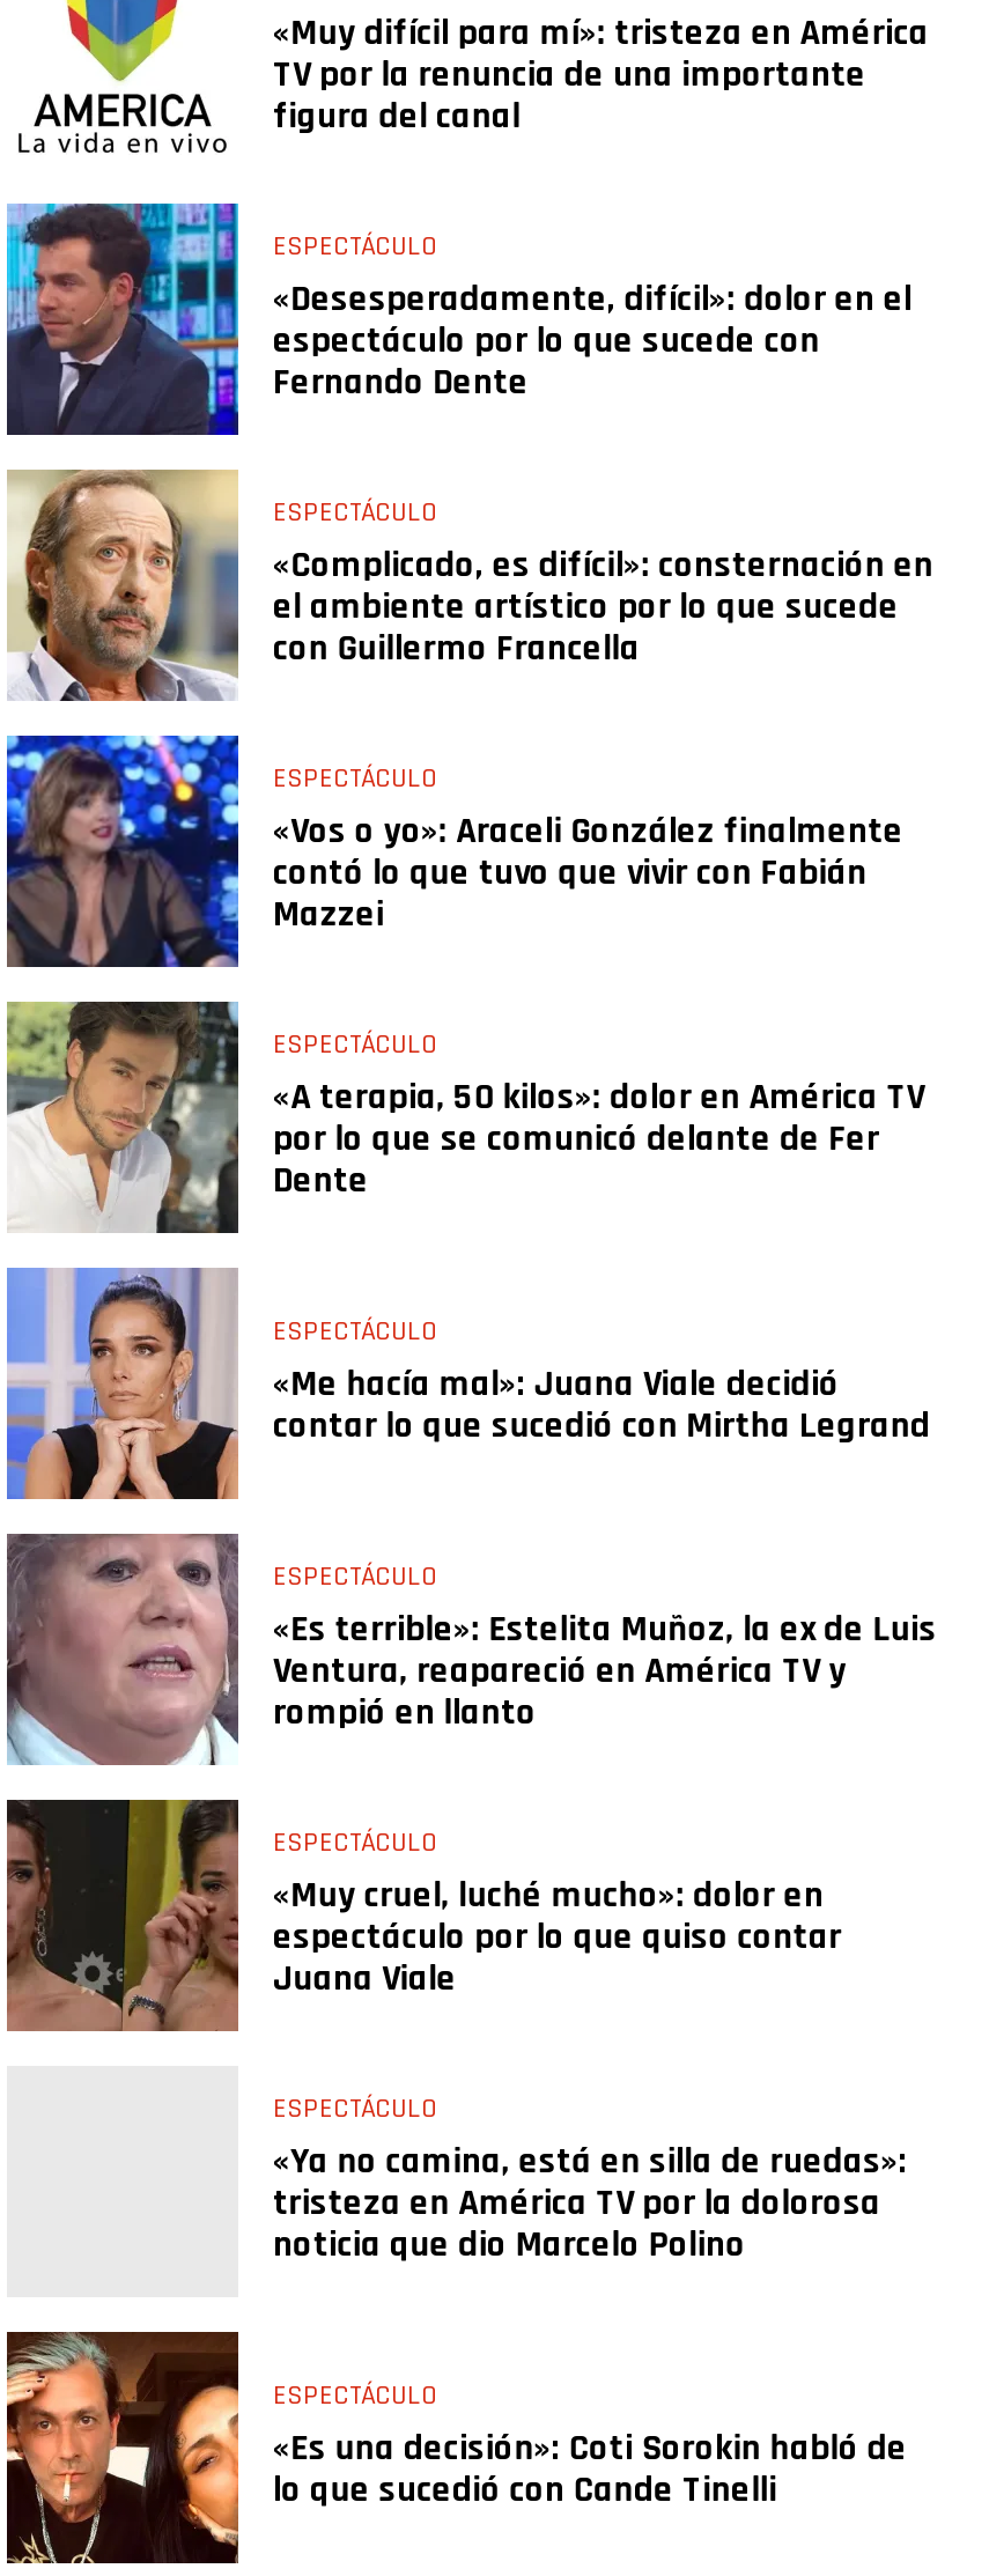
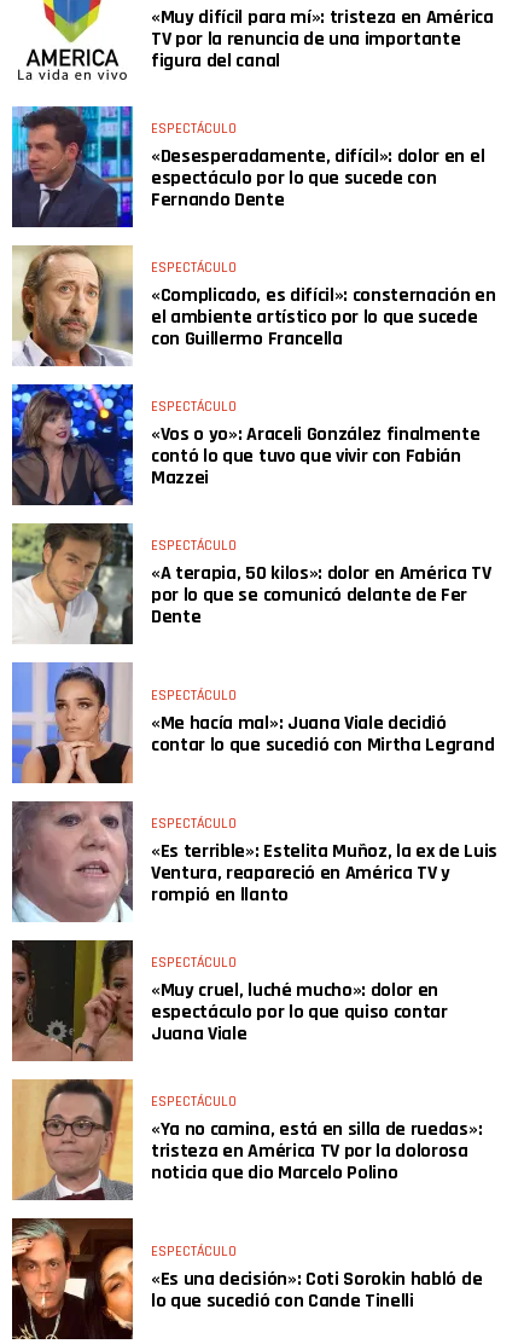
none -> [11,1078,134,1201] [image]

